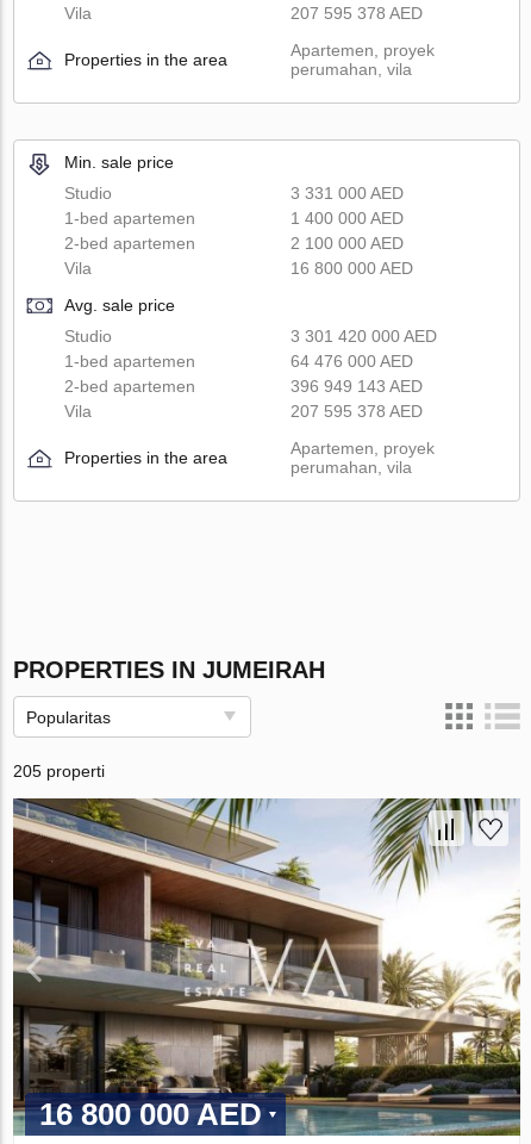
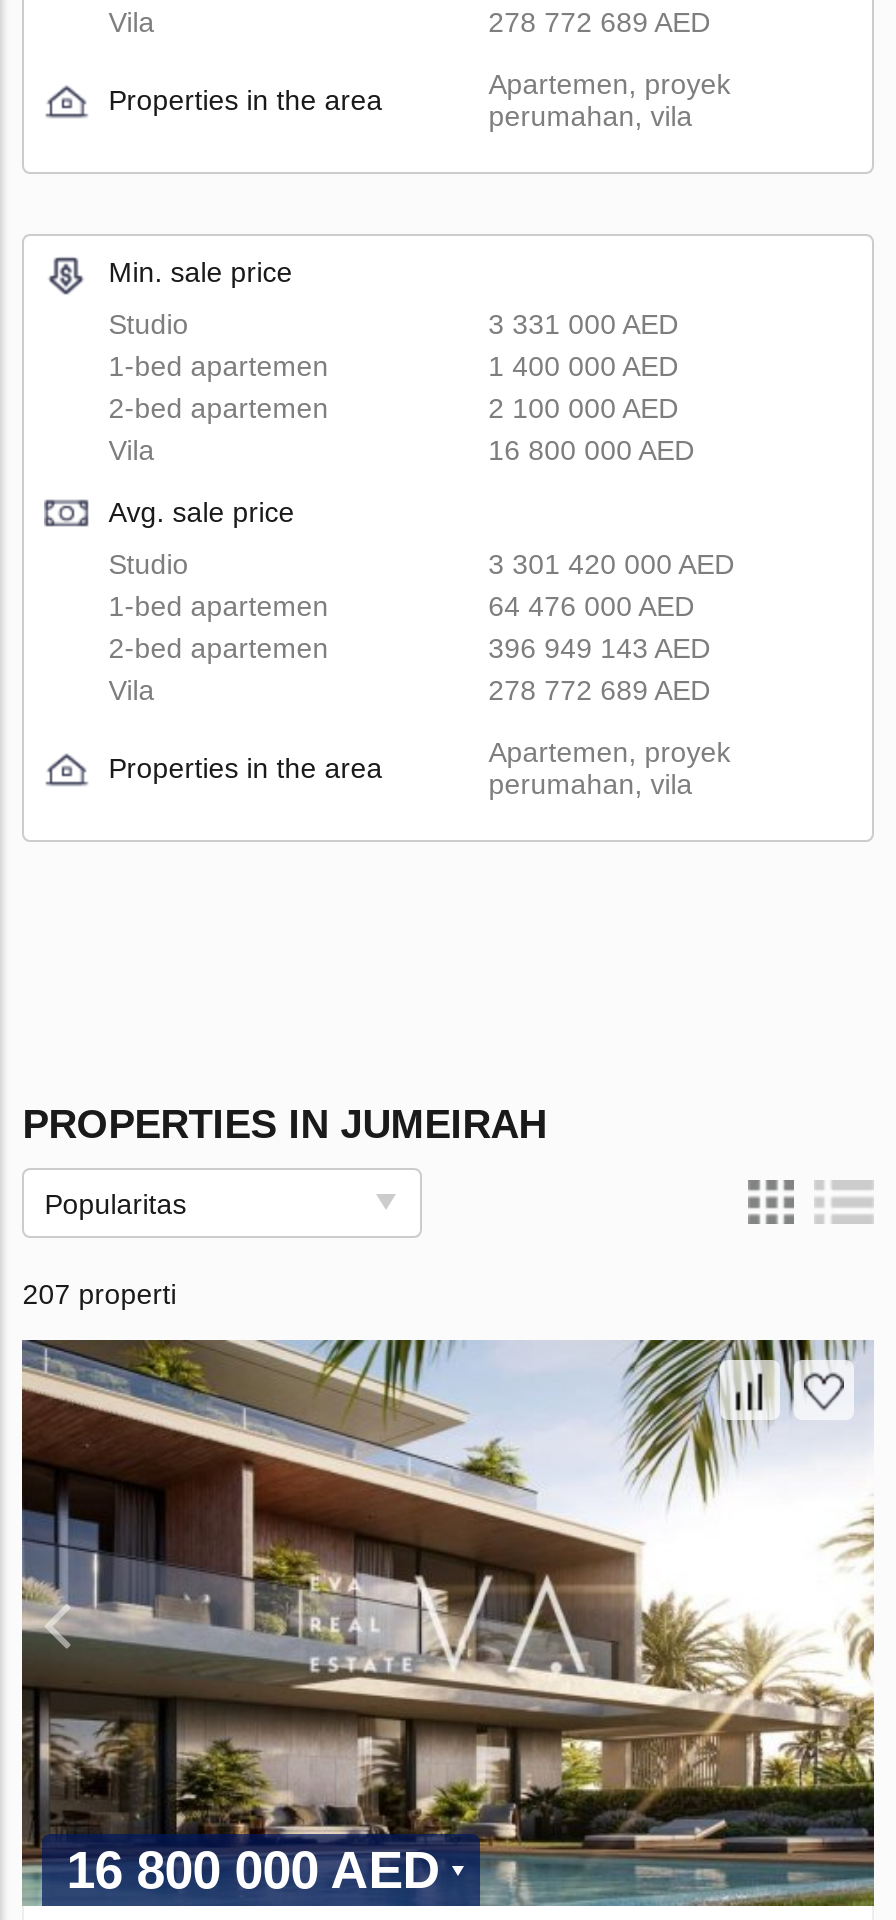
[291,3,423,22] 207 595 378 AED -> [488,5,710,37] 278 772 689 AED
[291,401,423,420] 207 595 378 AED -> [488,673,710,705] 278 772 689 AED
[13,761,105,780] 205 properti -> [22,1277,176,1309] 207 properti

